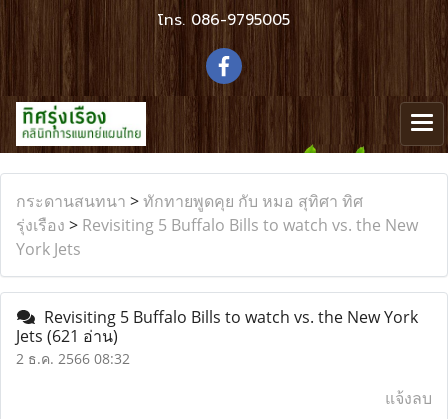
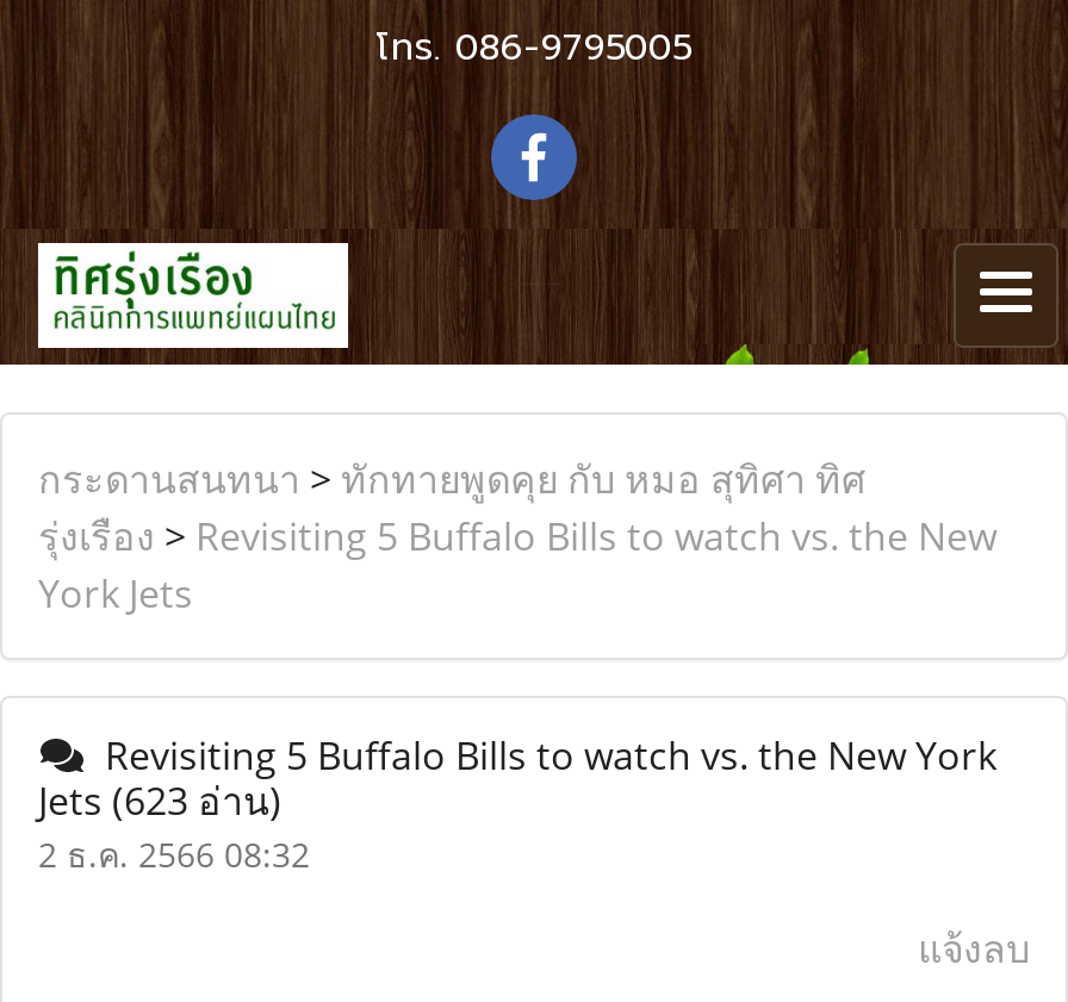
[16,325,118,347] Jets (621 อ่าน) -> [38,774,281,827] Jets (623 อ่าน)

